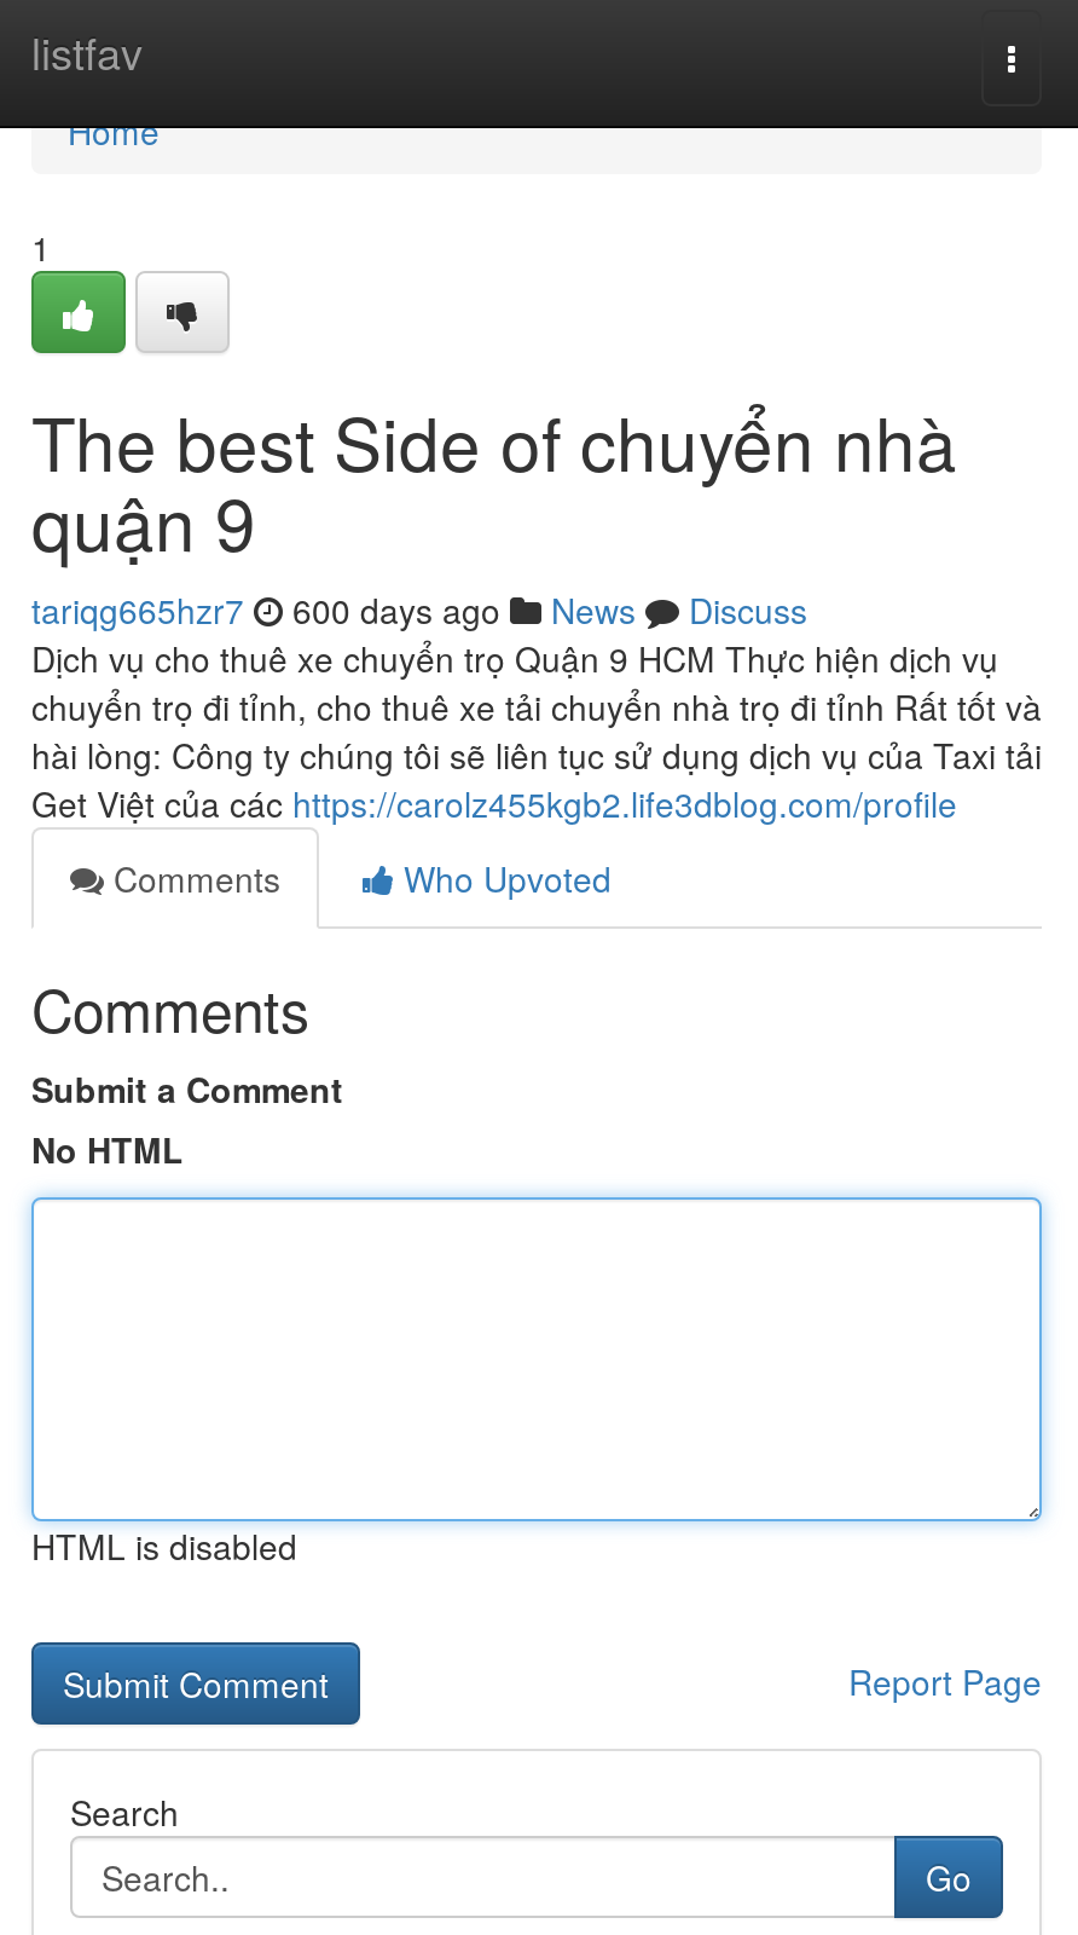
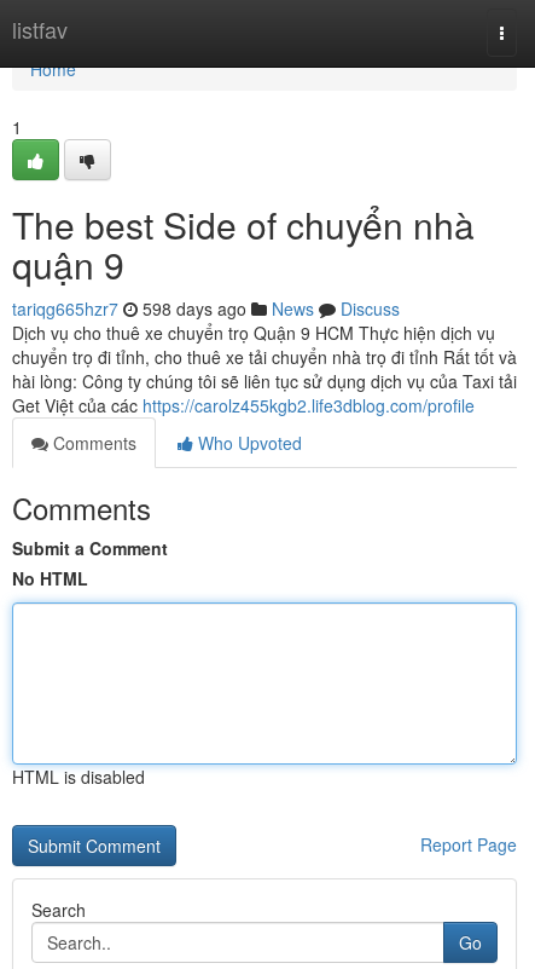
[31,585,807,634] tariqg665hzr7 600 days ago News Discuss -> [12,296,400,321] tariqg665hzr7 598 days ago News Discuss

